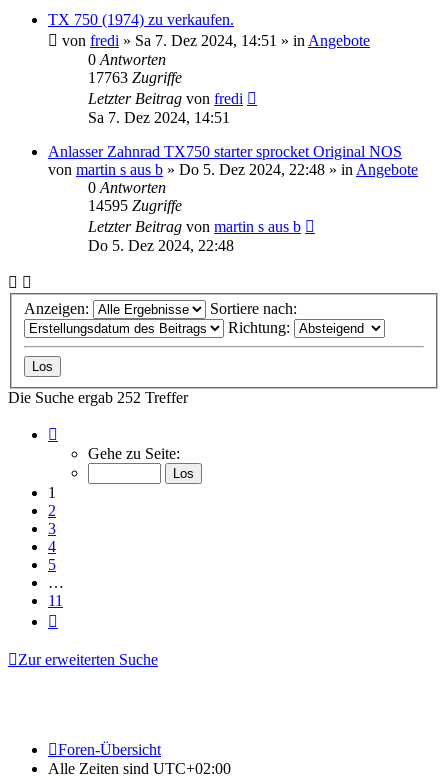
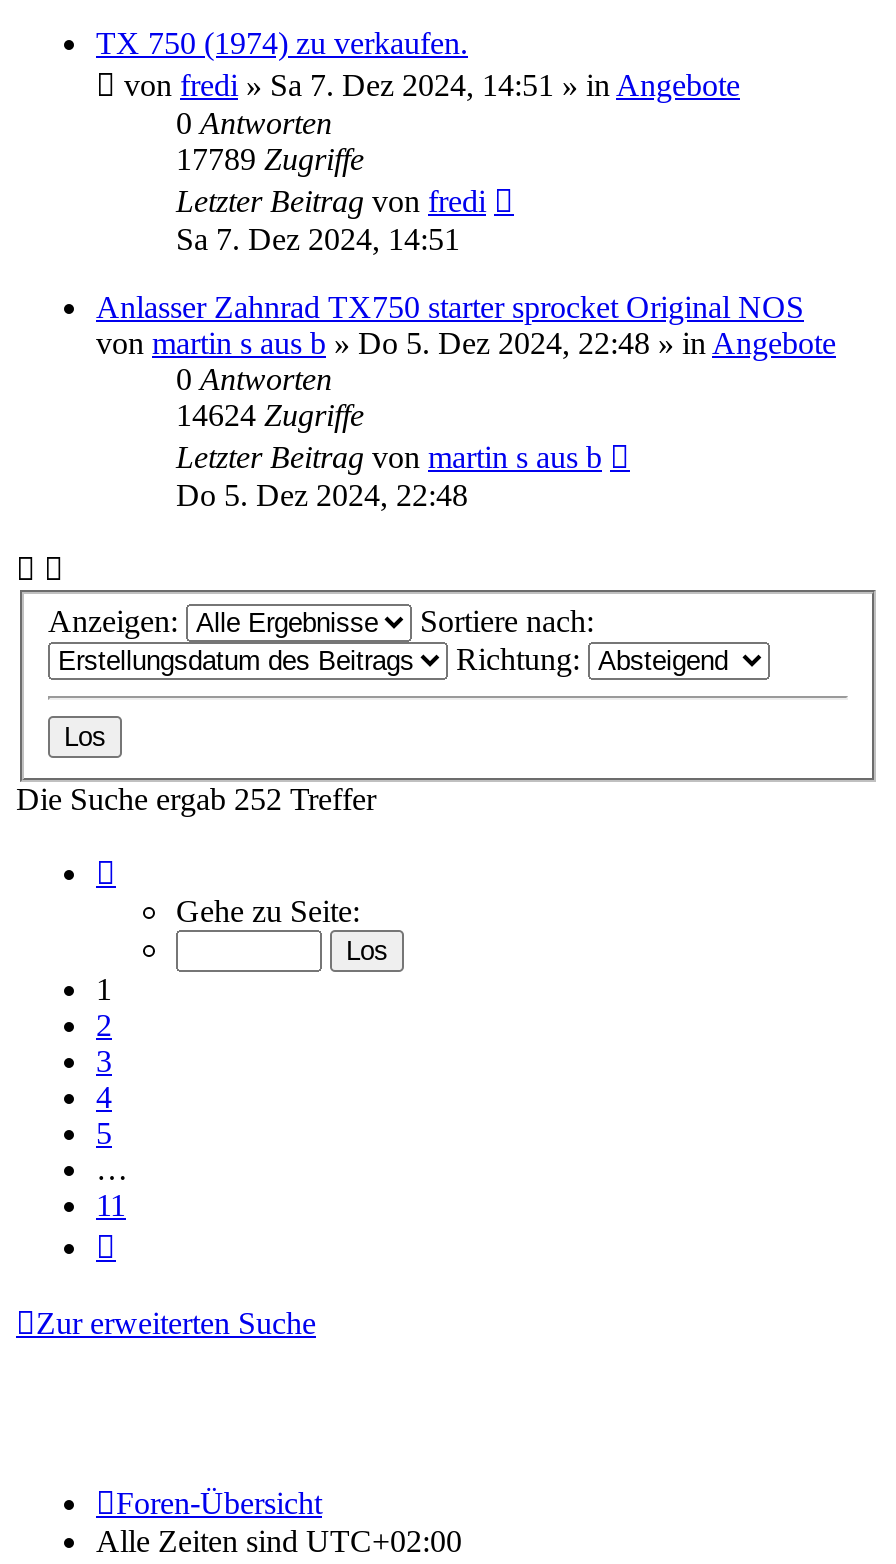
[88,69,182,86] 17763 Zugriffe -> [176,142,364,176] 17789 Zugriffe
[88,197,182,214] 14595 Zugriffe -> [176,398,364,432] 14624 Zugriffe

